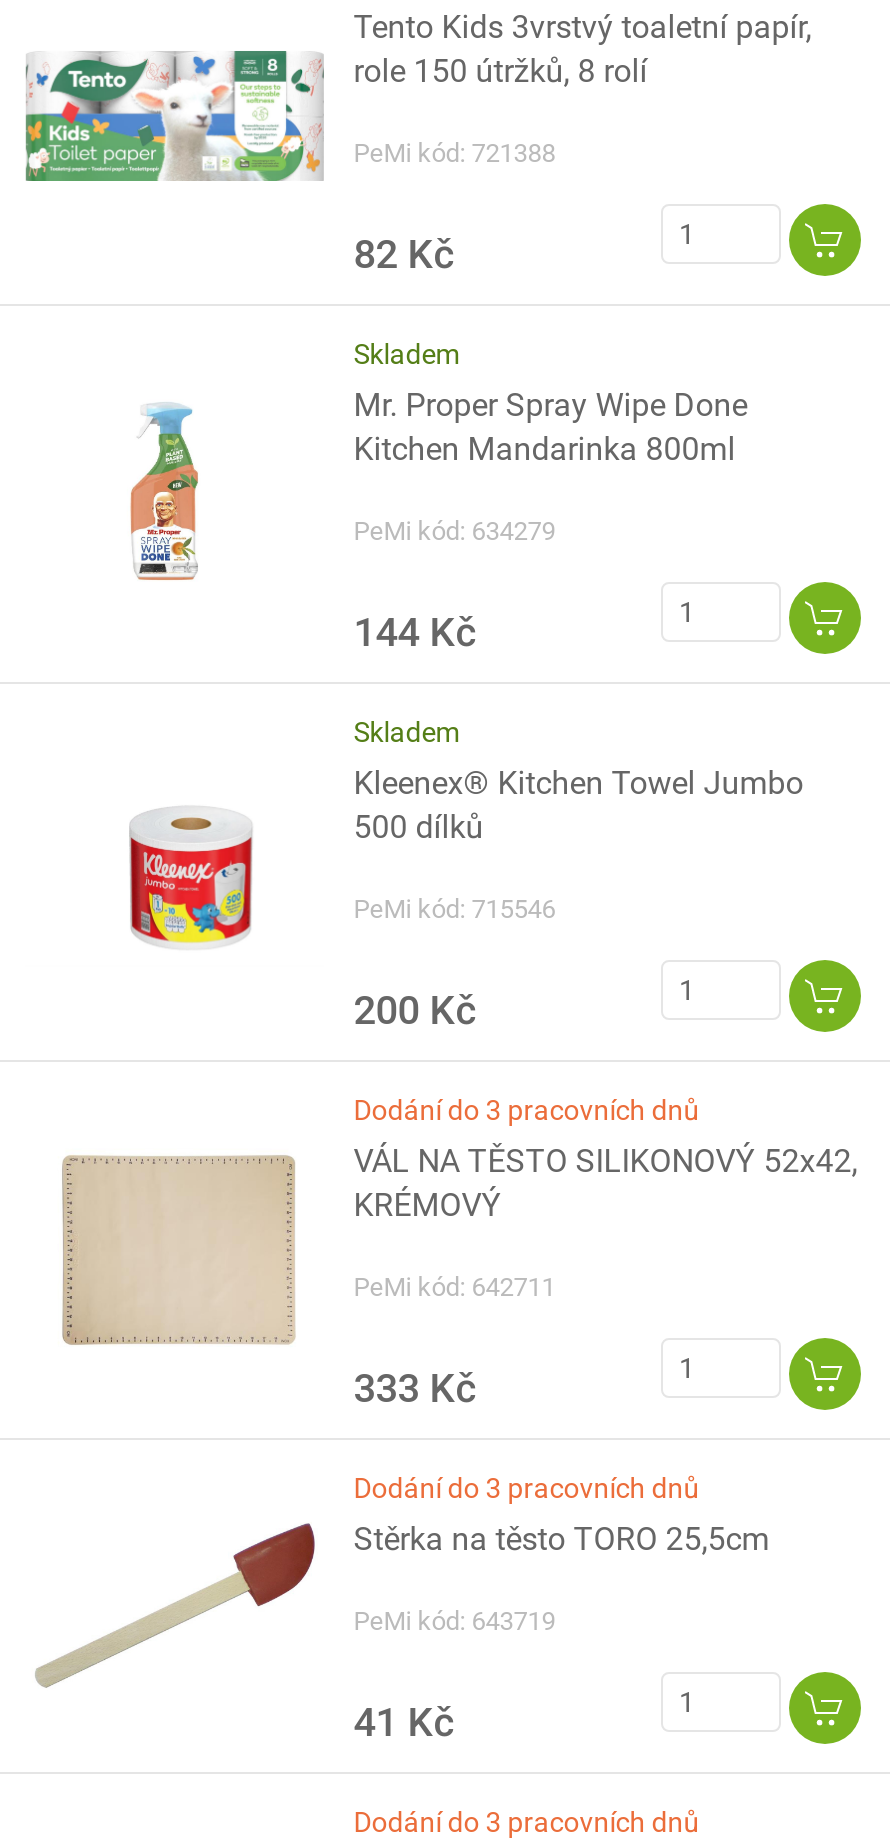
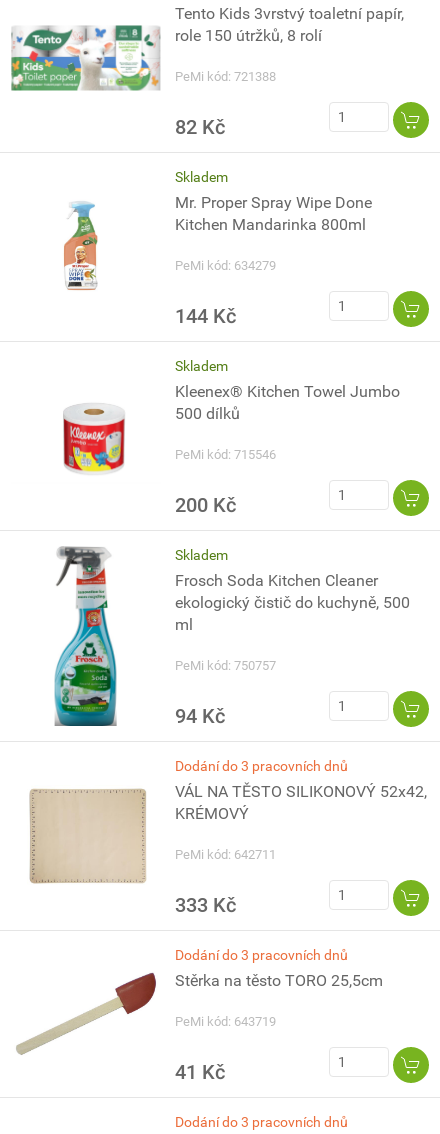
none -> [54,546,125,727] [image]
none -> [175,547,410,728] Skladem | Frosch Soda Kitchen Cleaner | ekologický čistič do kuchyně, 500 | ml | PeMi kód: 750757 | 94 Kč

